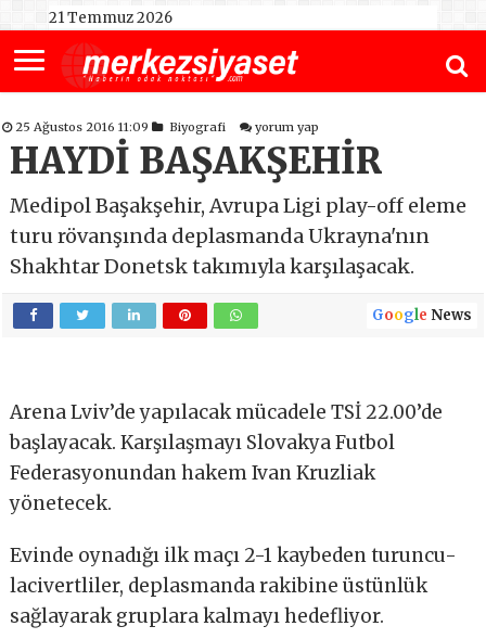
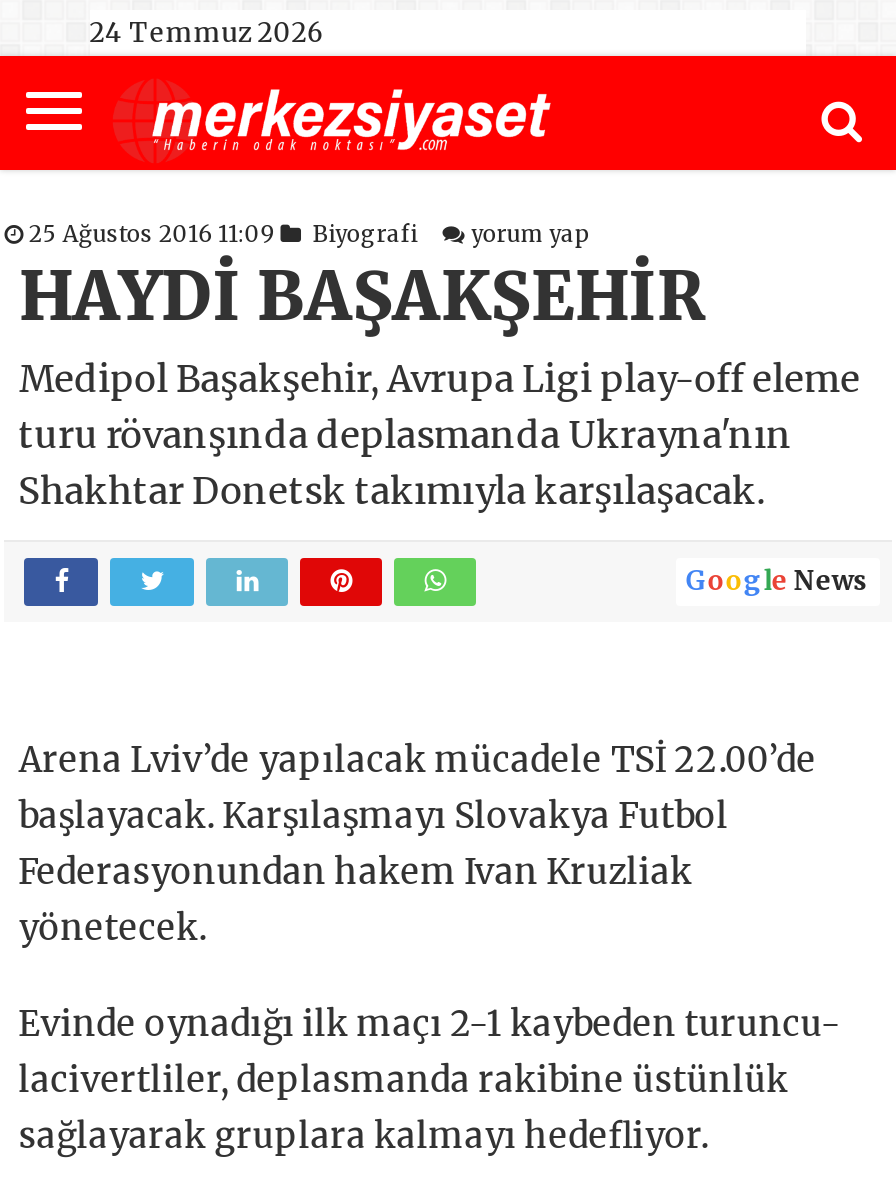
[49,9,172,27] 21 Temmuz 2026 -> [90,16,324,50] 24 Temmuz 2026

